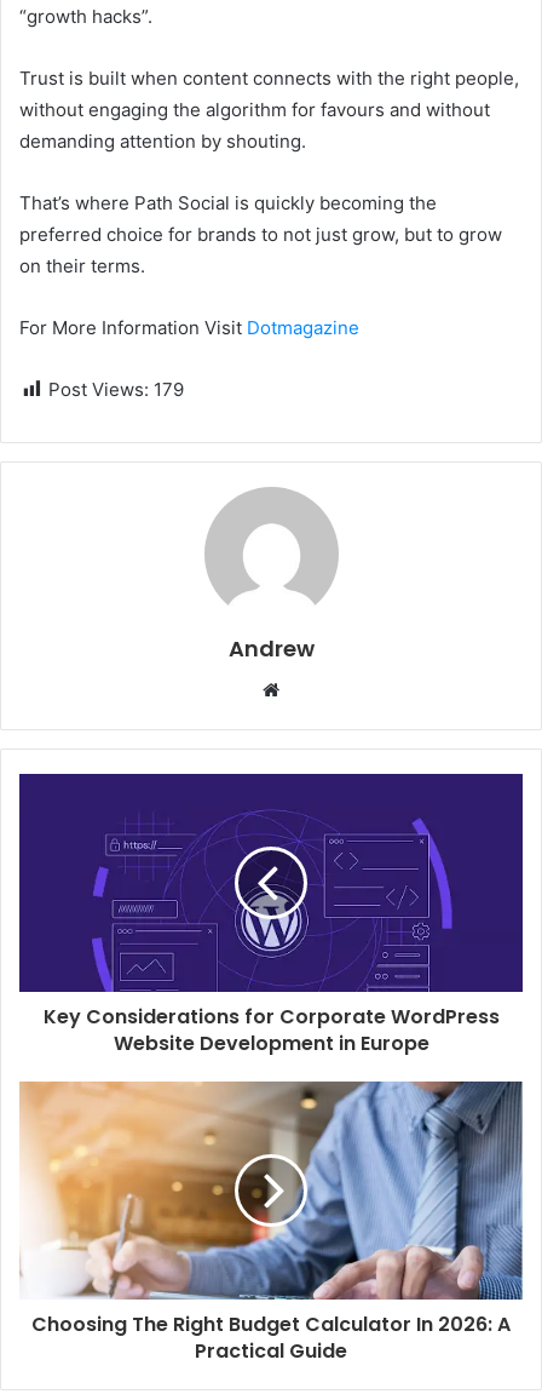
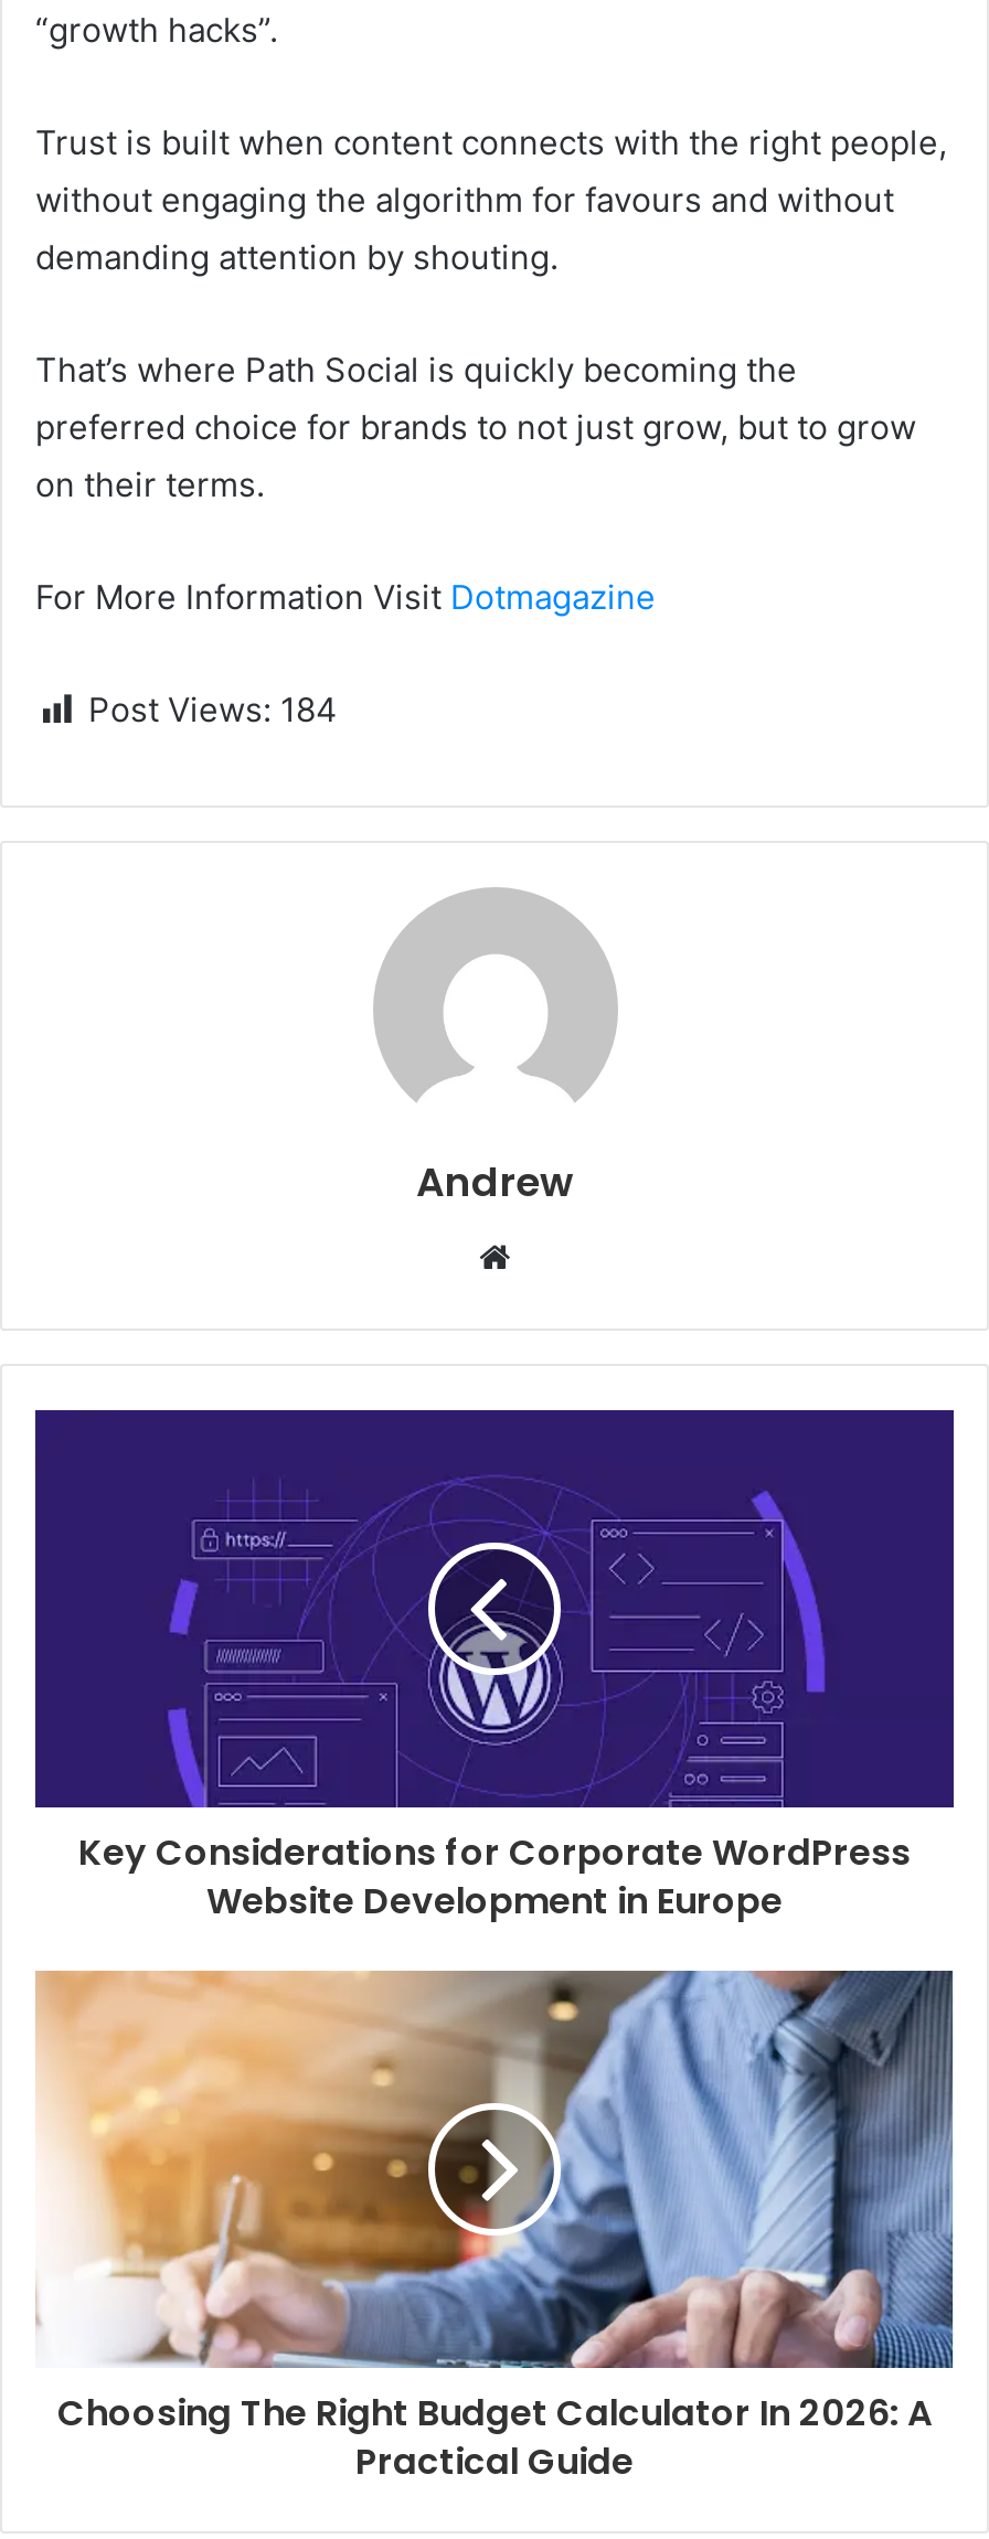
[48,378,184,401] Post Views: 179 -> [88,689,338,730] Post Views: 184

